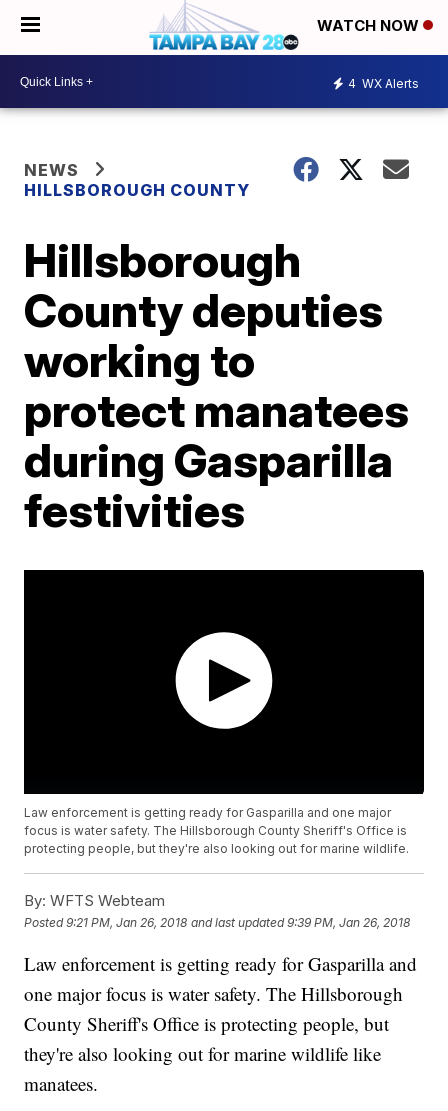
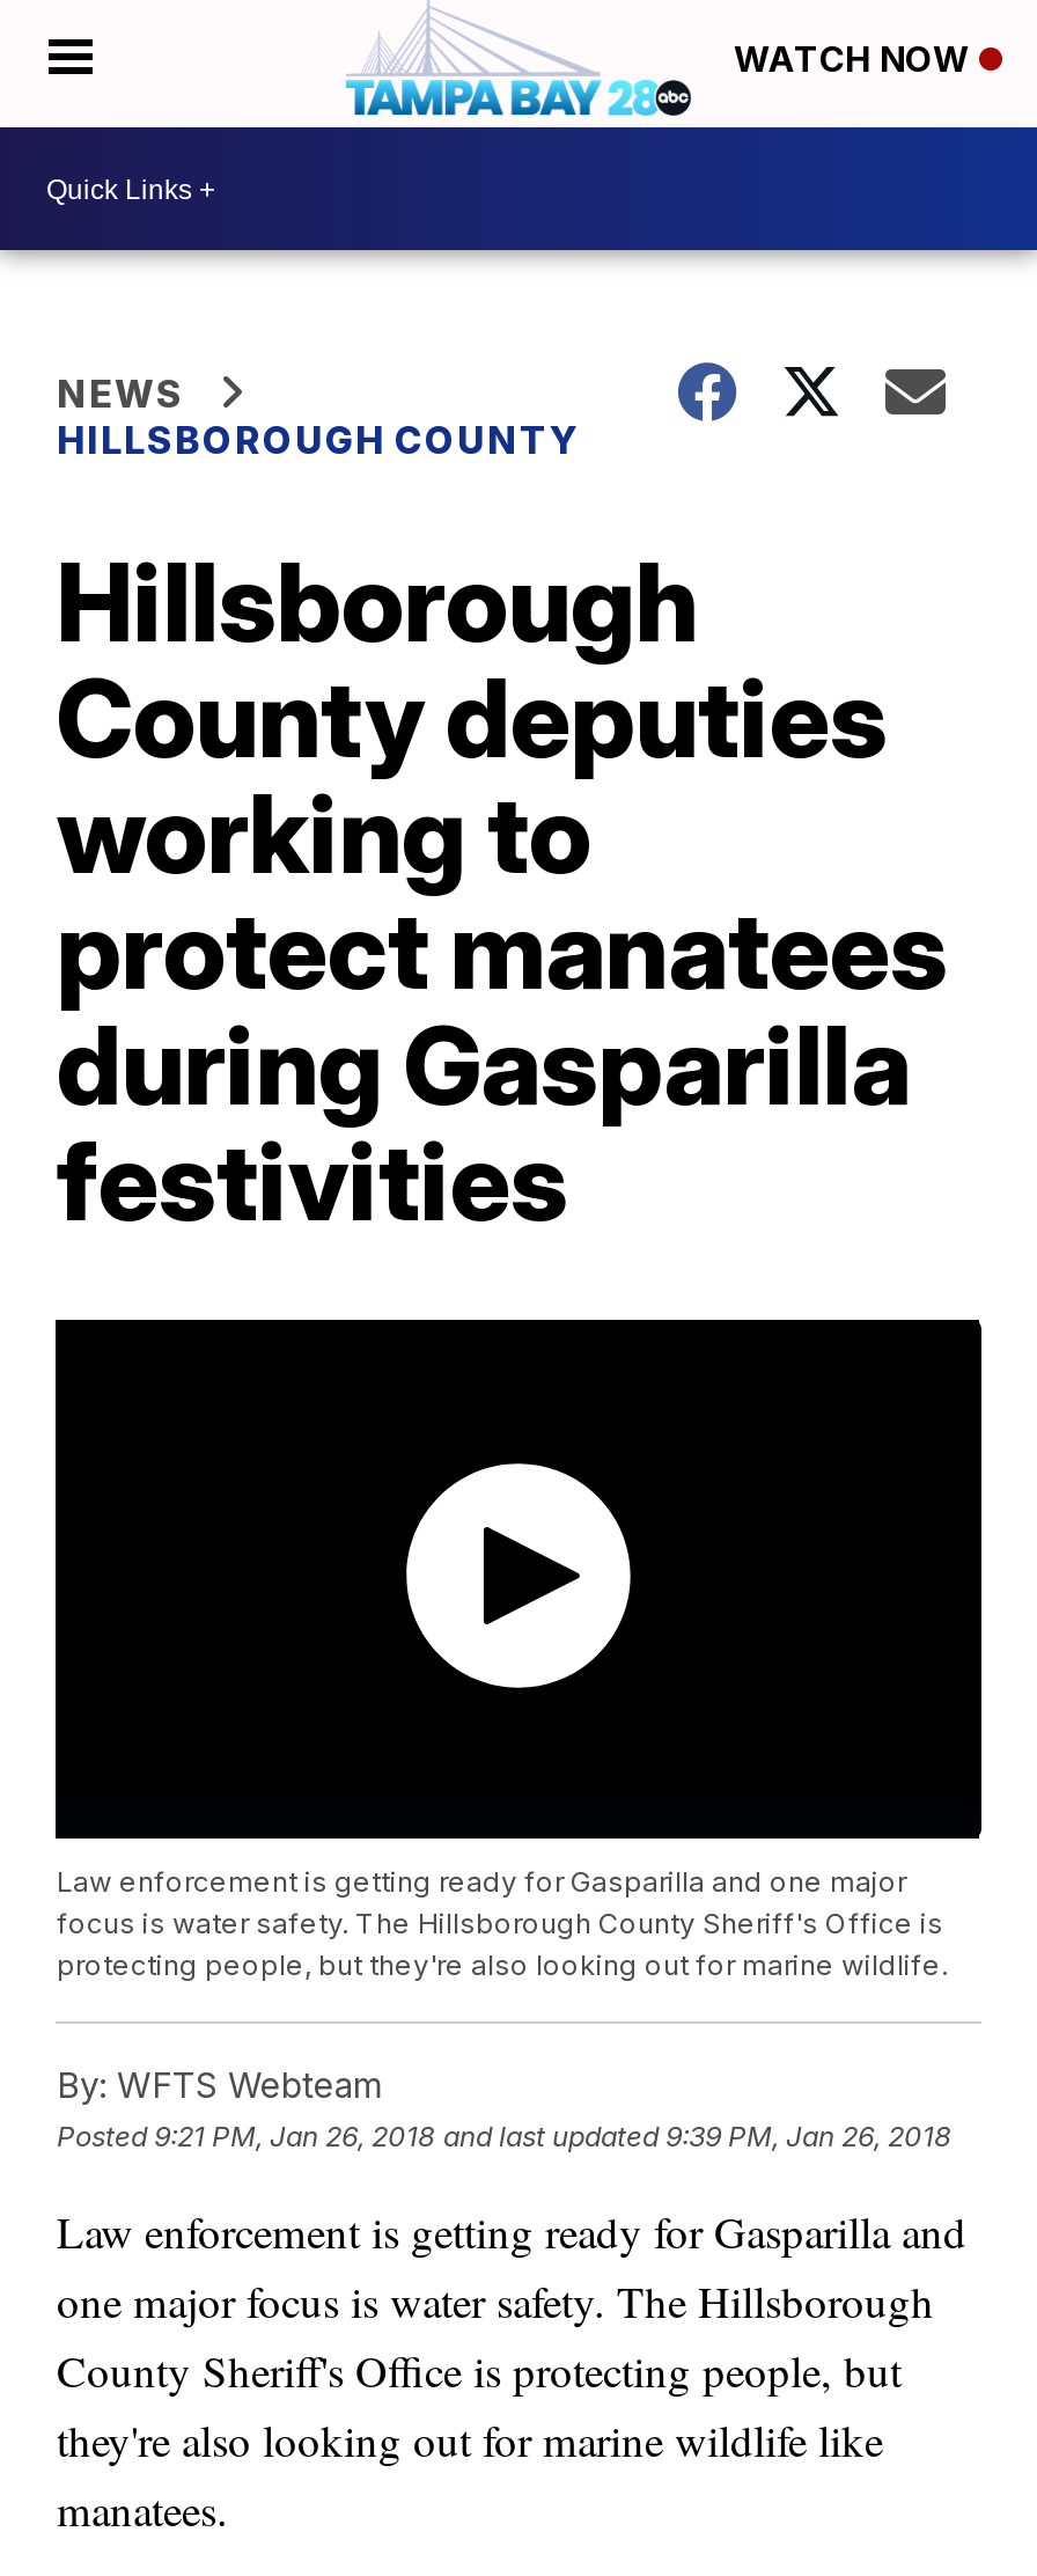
[348,75,419,90] 4 WX Alerts -> none

